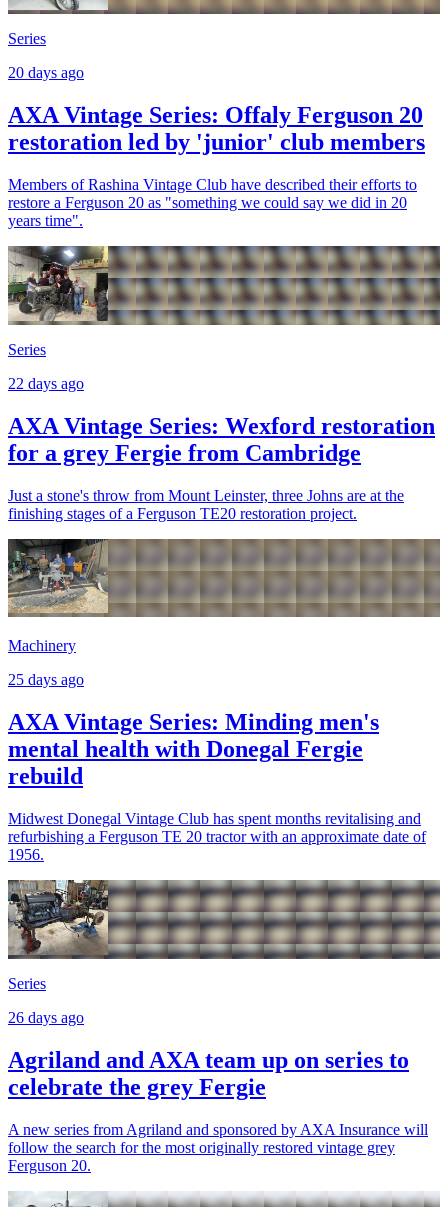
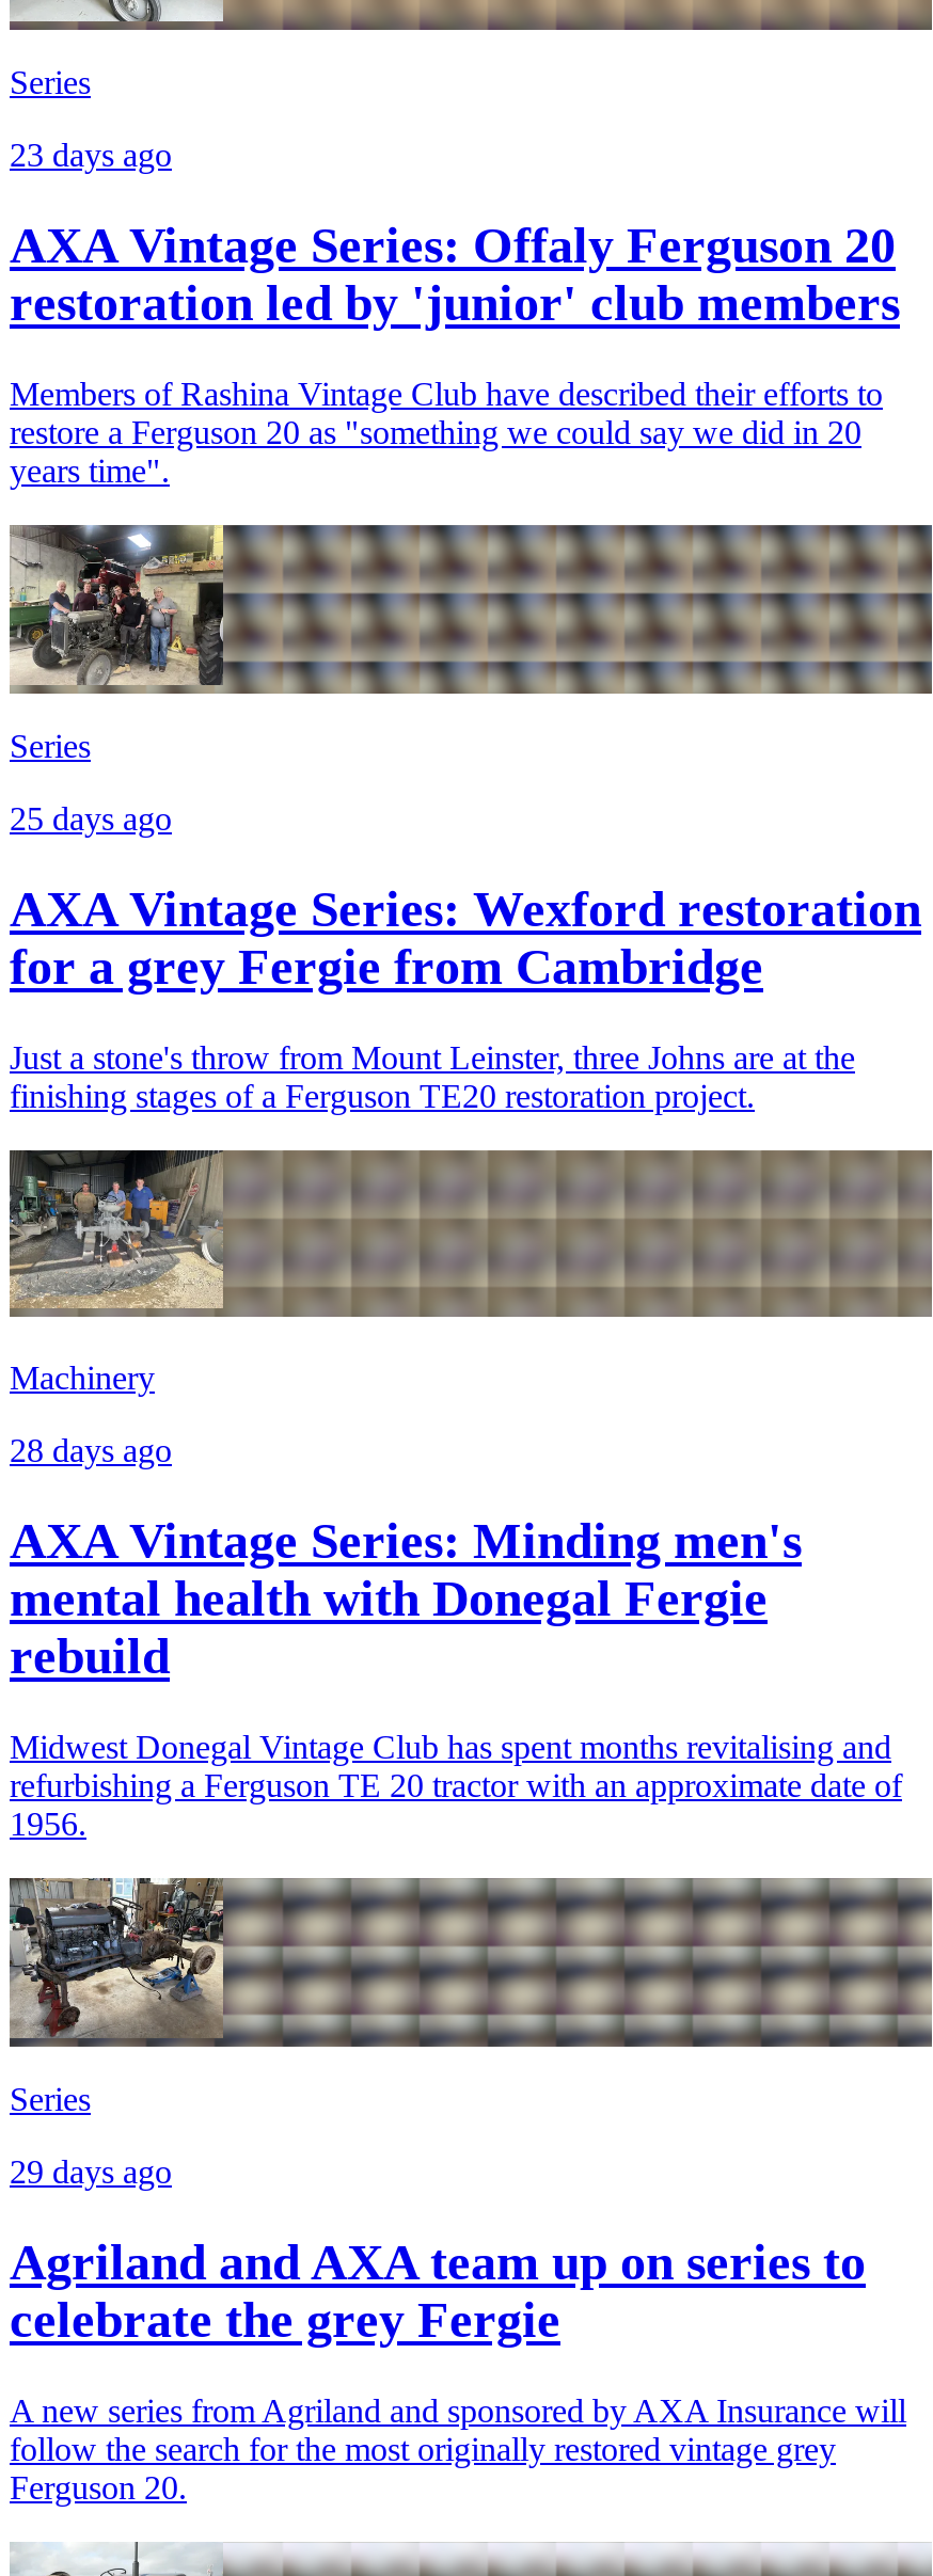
[8,64,84,81] 20 days ago -> [10,137,172,173] 23 days ago
[8,375,84,392] 22 days ago -> [10,800,172,836] 25 days ago
[8,671,84,688] 25 days ago -> [10,1433,172,1469] 28 days ago
[8,1009,84,1026] 26 days ago -> [10,2154,172,2190] 29 days ago

